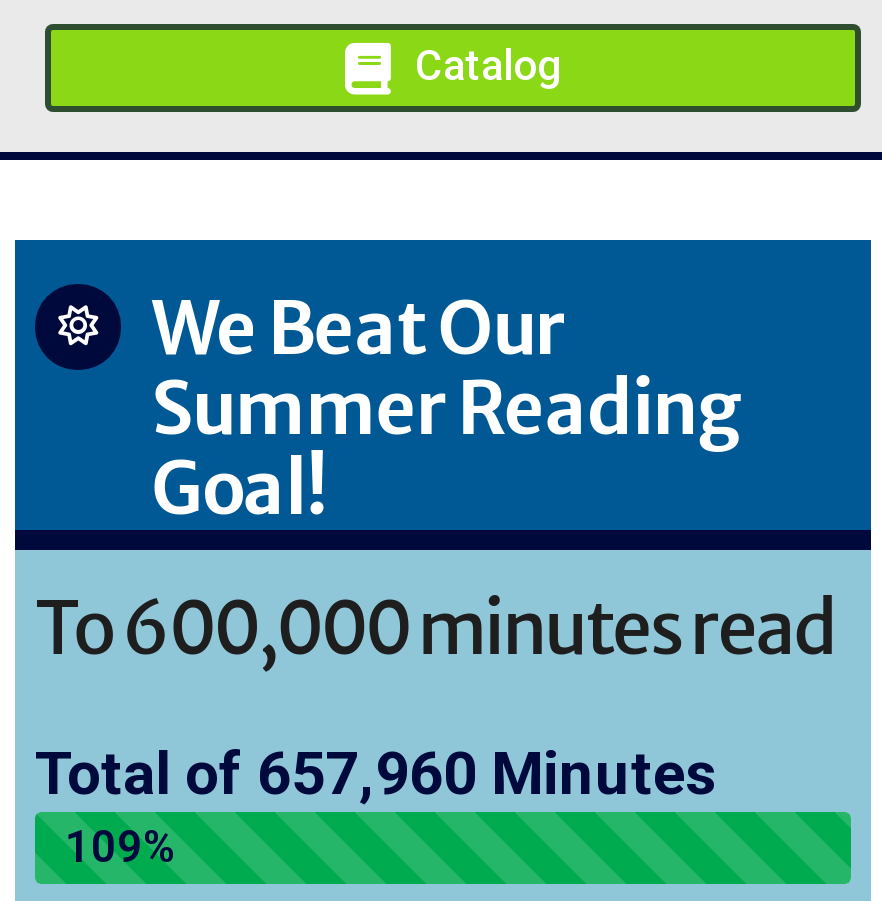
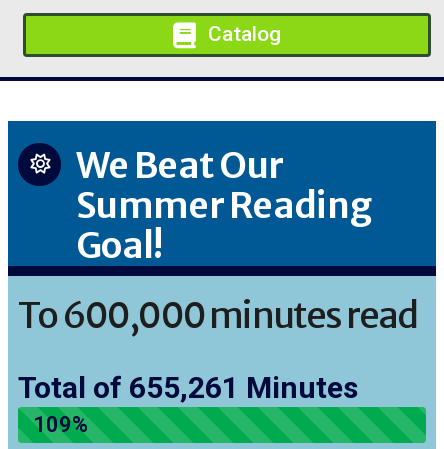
[35,738,715,808] Total of 657,960 Minutes -> [18,370,358,405] Total of 655,261 Minutes

